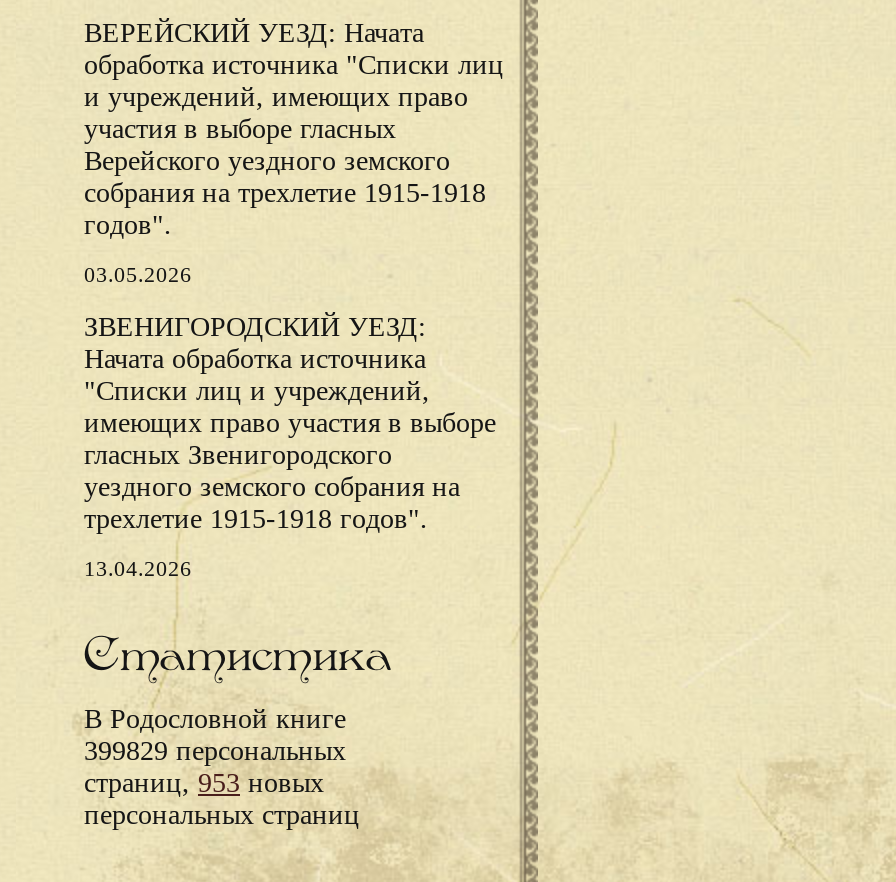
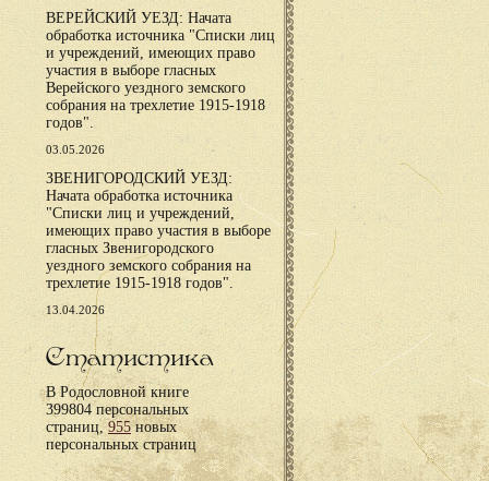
[84,736,346,766] 399829 персональных -> [46,401,189,418] 399804 персональных
[84,768,324,798] страниц, 953 новых -> [46,419,177,435] страниц, 955 новых

